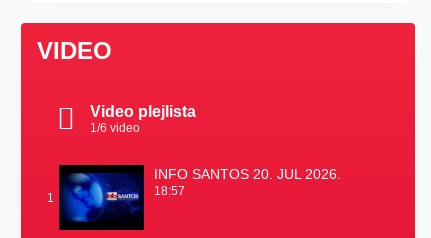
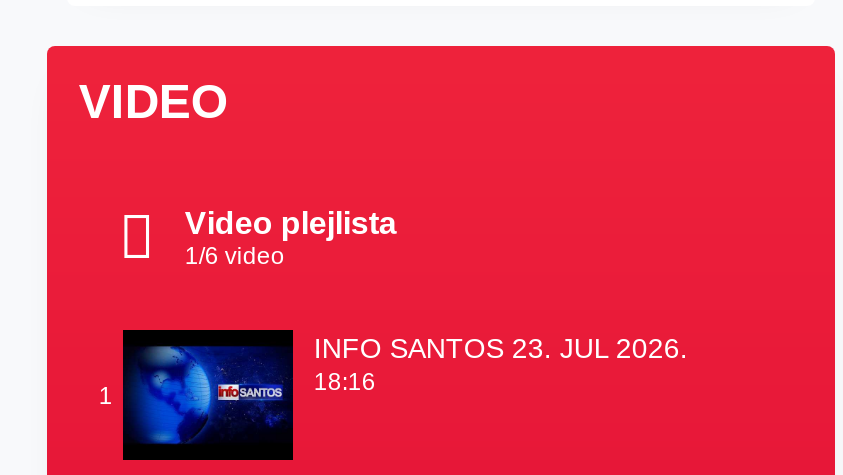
[154,166,341,182] INFO SANTOS 20. JUL 2026. -> [314,333,688,365] INFO SANTOS 23. JUL 2026.
[154,184,185,198] 18:57 -> [314,369,376,397] 18:16

